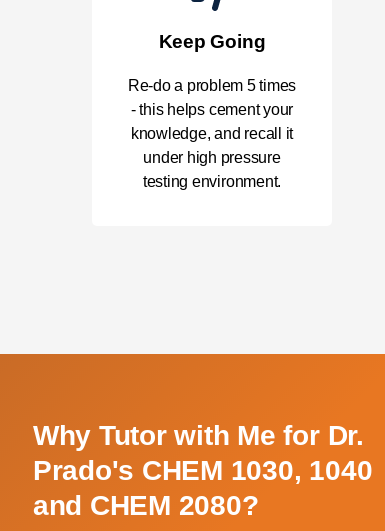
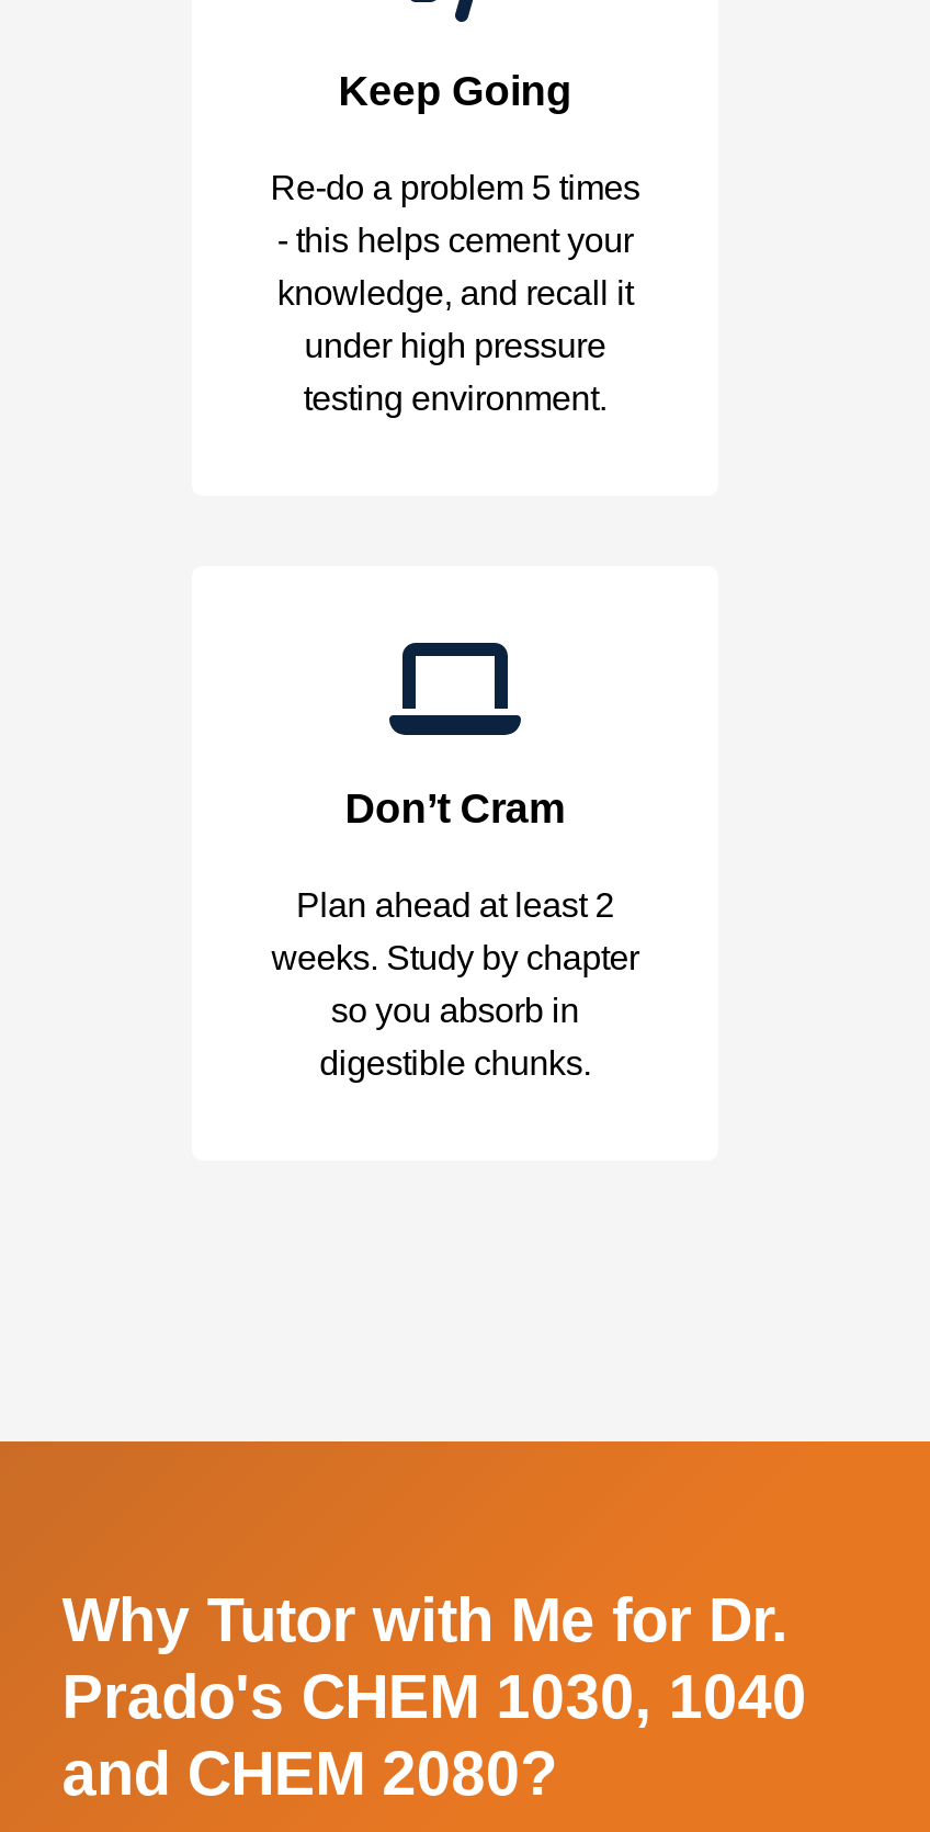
none -> [271,641,639,1081] [image] | Don’t Cram | Plan ahead at least 2 | weeks. Study by chapter | so you absorb in | digestible chunks.

